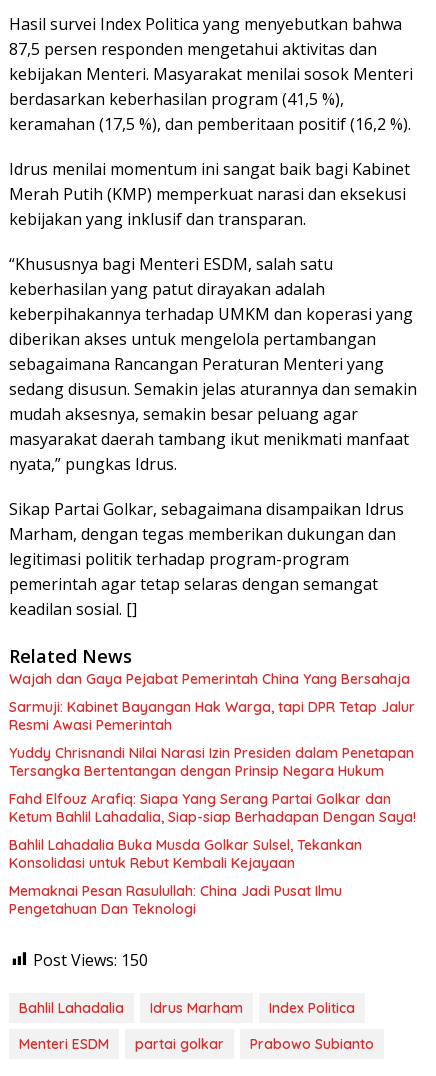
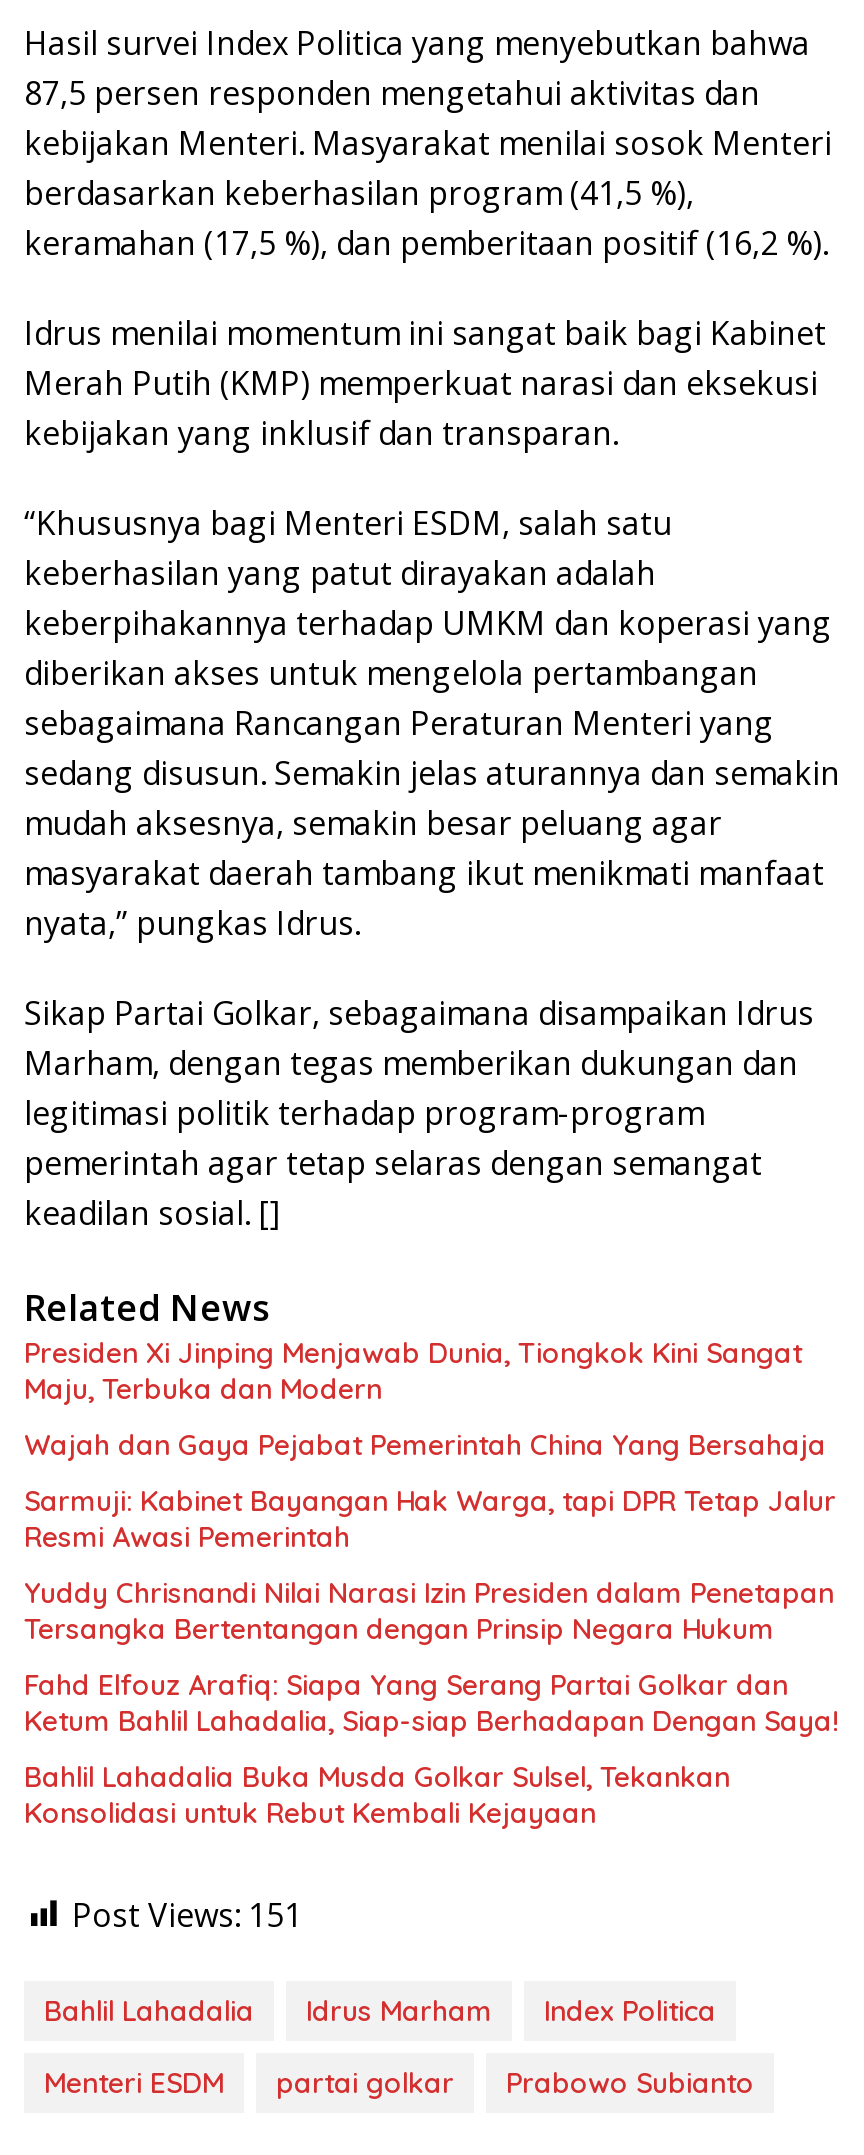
none -> [24,1334,802,1406] Presiden Xi Jinping Menjawab Dunia, Tiongkok Kini Sangat | Maju, Terbuka dan Modern
moved [9,670,416,872] -> [24,1426,838,1830]: Wajah dan Gaya Pejabat Pemerintah China Yang Bersahaja | Sarmuji: Kabinet Bayangan Hak Warga, tapi DPR Tetap Jalur | Resmi Awasi Pemerintah | ... | Bahlil Lahadalia Buka Musda Golkar Sulsel, Tekankan | Konsolidasi untuk Rebut Kembali Kejayaan
[9,882,342,971] Memaknai Pesan Rasulullah: China Jadi Pusat Ilmu | Pengetahuan Dan Teknologi | Post Views: 150 -> [72,1892,302,1936] Post Views: 151

